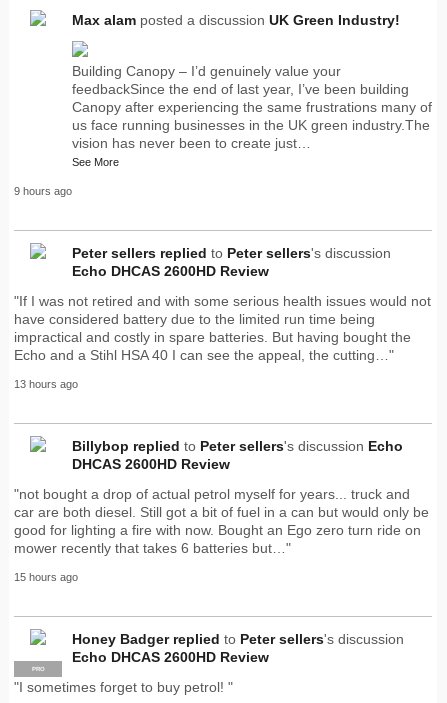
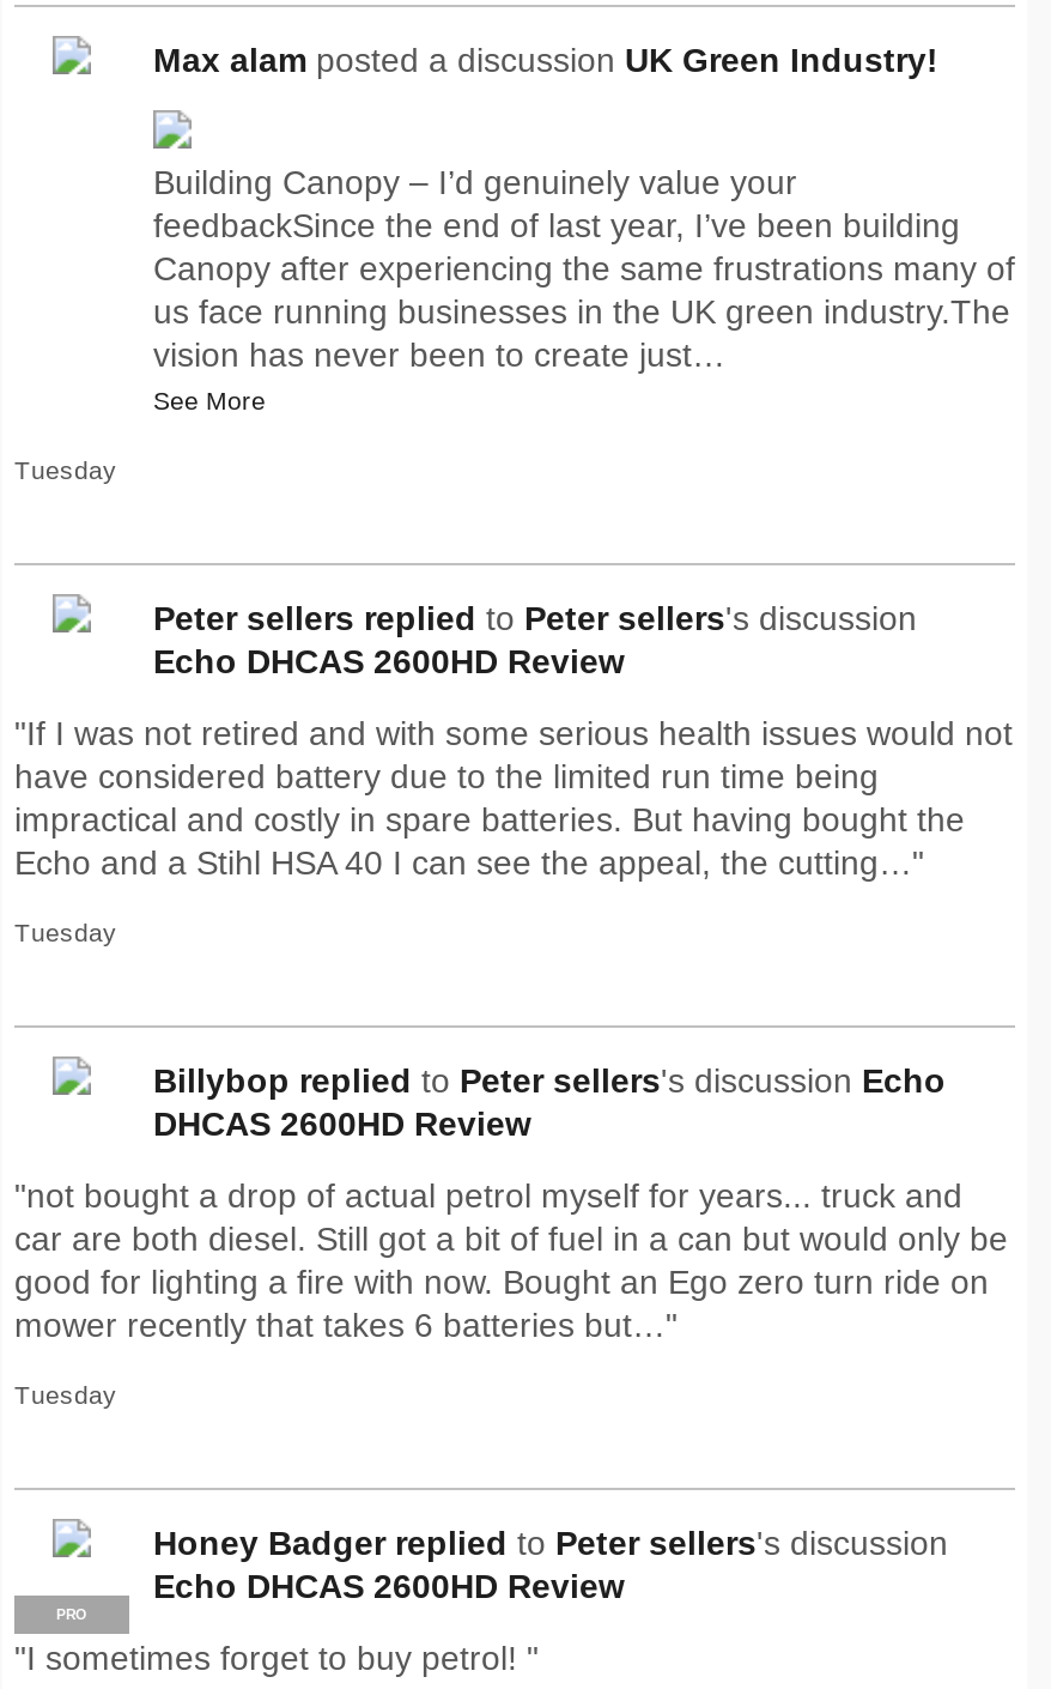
[14,185,72,197] 9 hours ago -> [14,454,117,483] Tuesday
[14,378,78,390] 13 hours ago -> [14,917,117,945] Tuesday
[14,571,78,583] 15 hours ago -> [14,1379,117,1408] Tuesday

